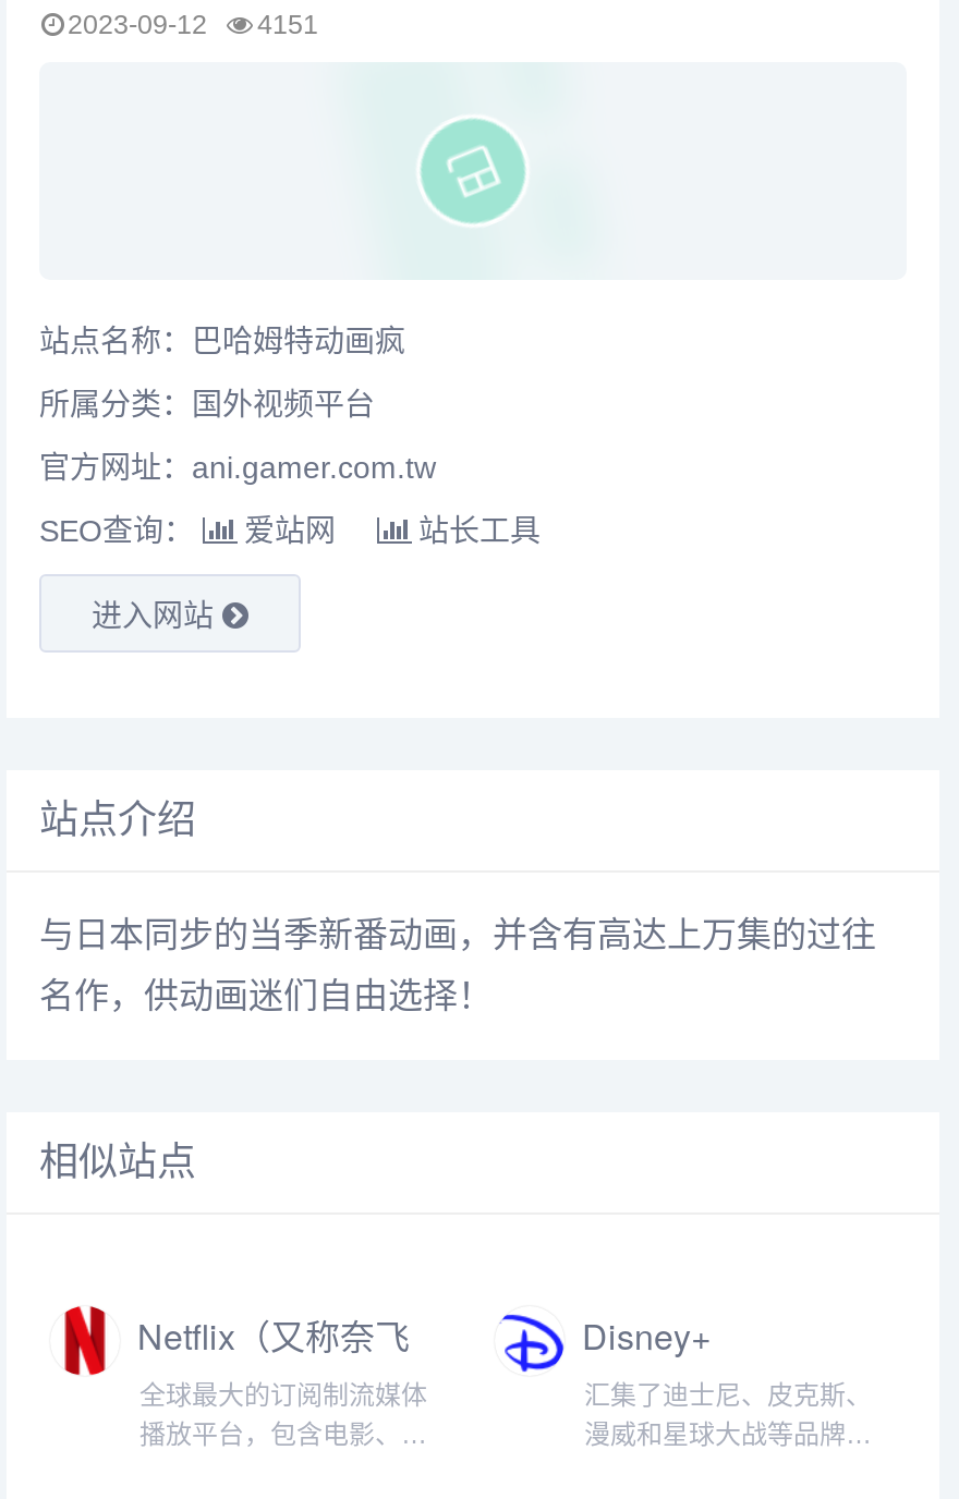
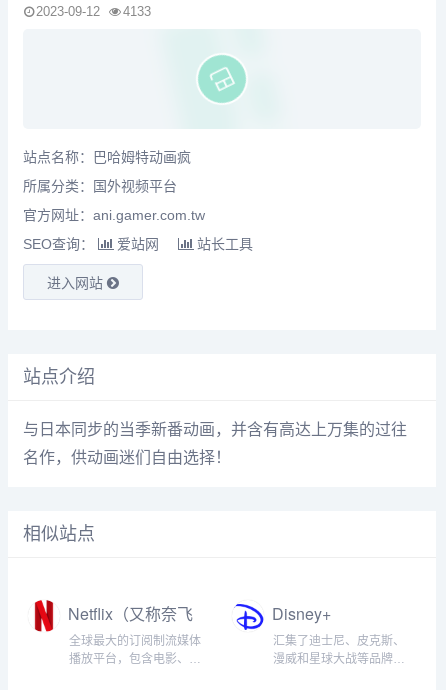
[68,10,318,40] 2023-09-12 4151 -> [36,5,151,19] 2023-09-12 4133

